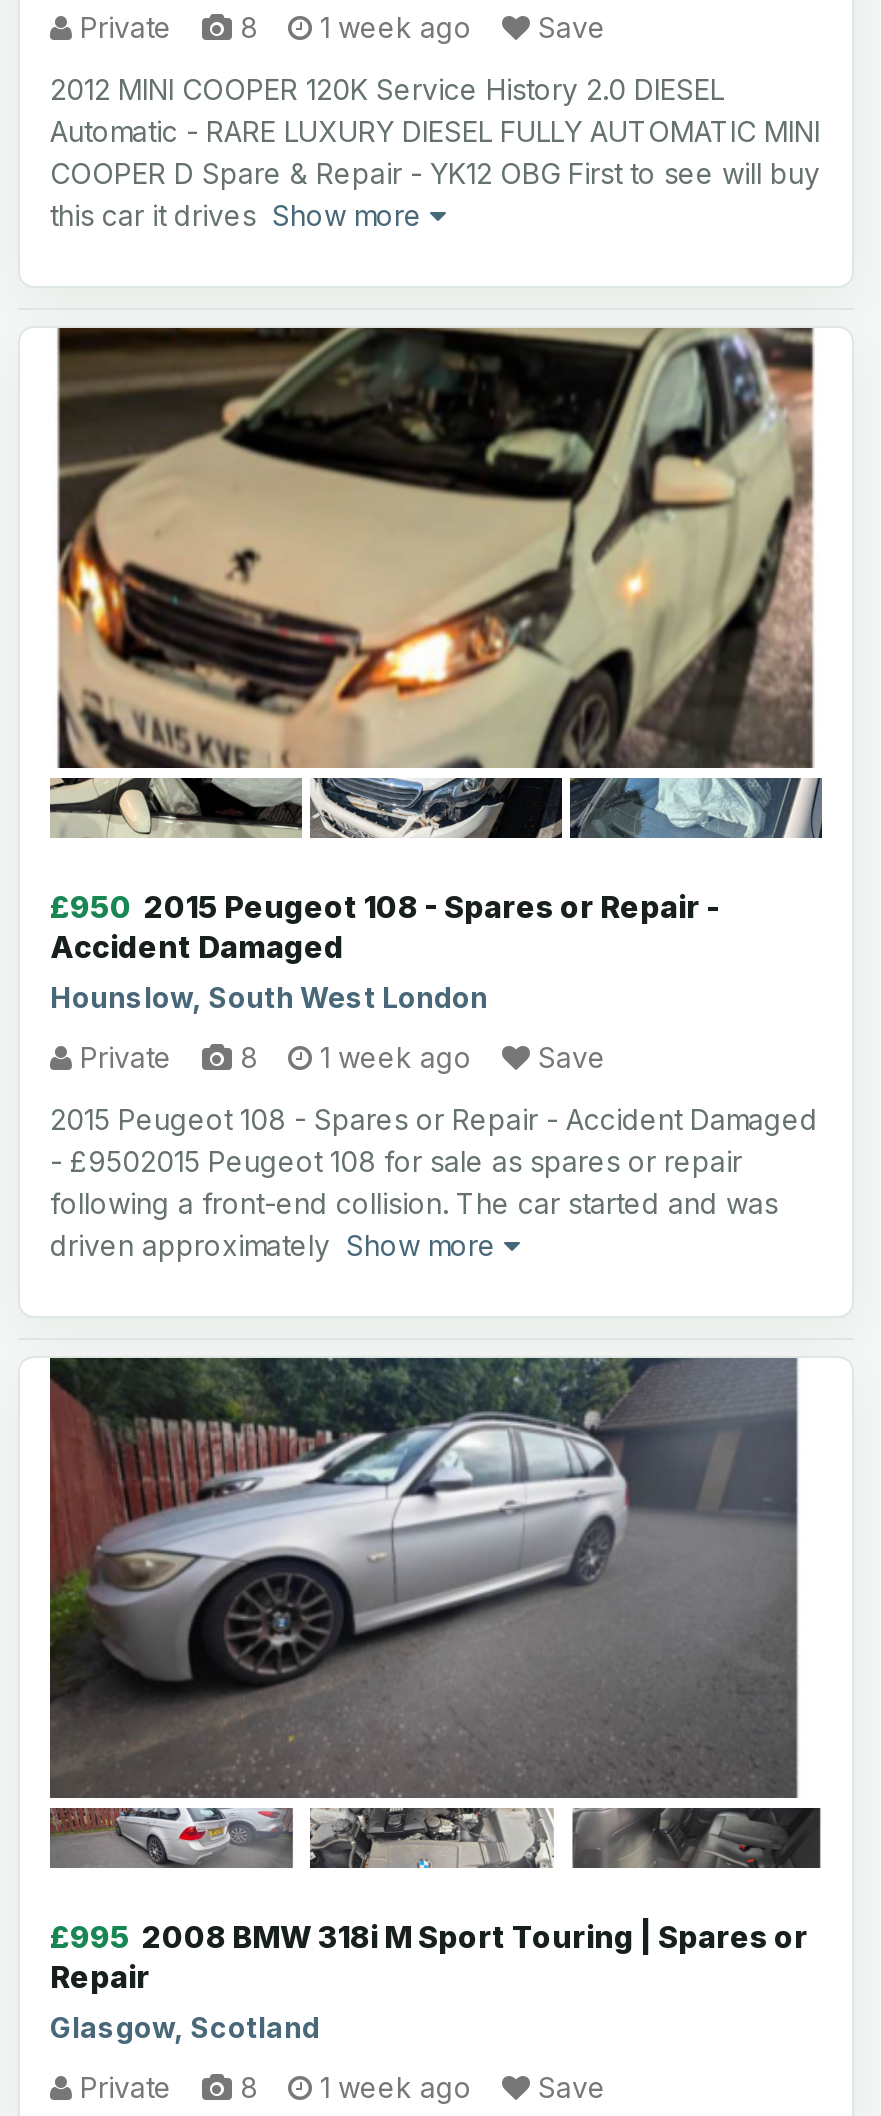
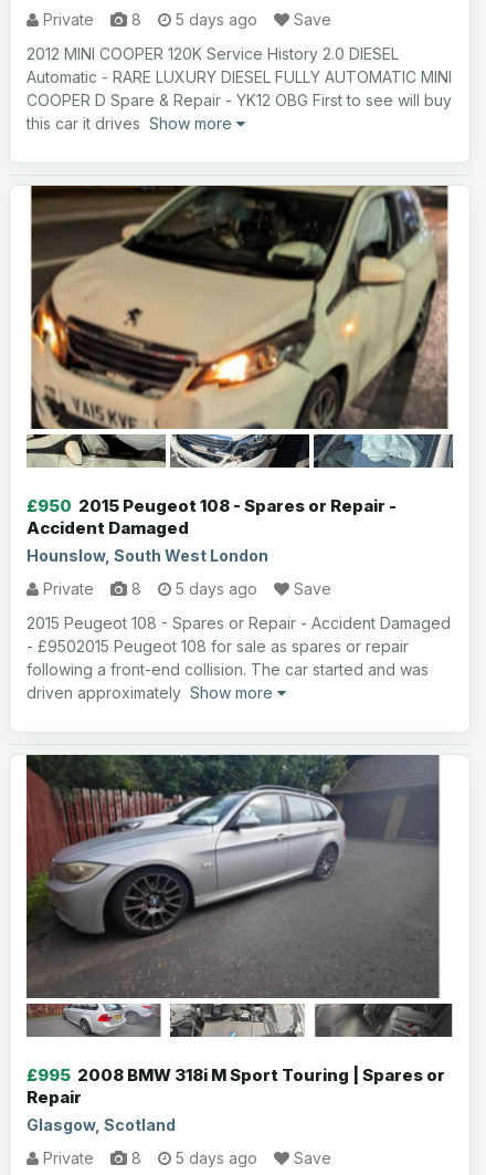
[72,10,606,44] Private 8 1 week ago Save -> [39,10,331,29] Private 8 5 days ago Save
[72,1040,606,1074] Private 8 1 week ago Save -> [39,579,331,598] Private 8 5 days ago Save
[72,2070,606,2104] Private 8 1 week ago Save -> [39,1148,331,1167] Private 8 5 days ago Save

